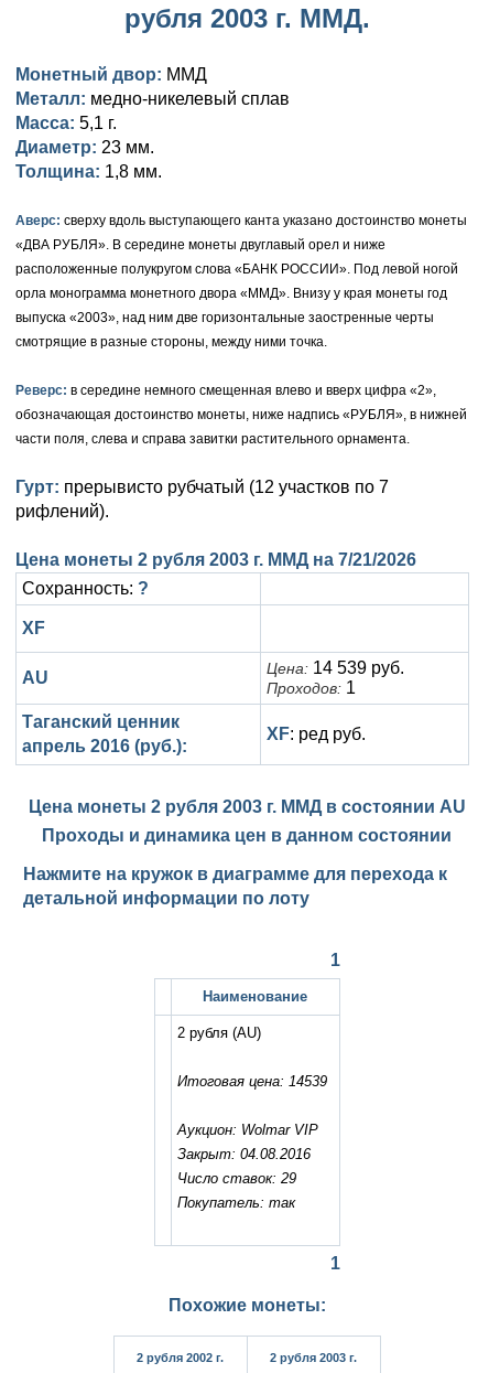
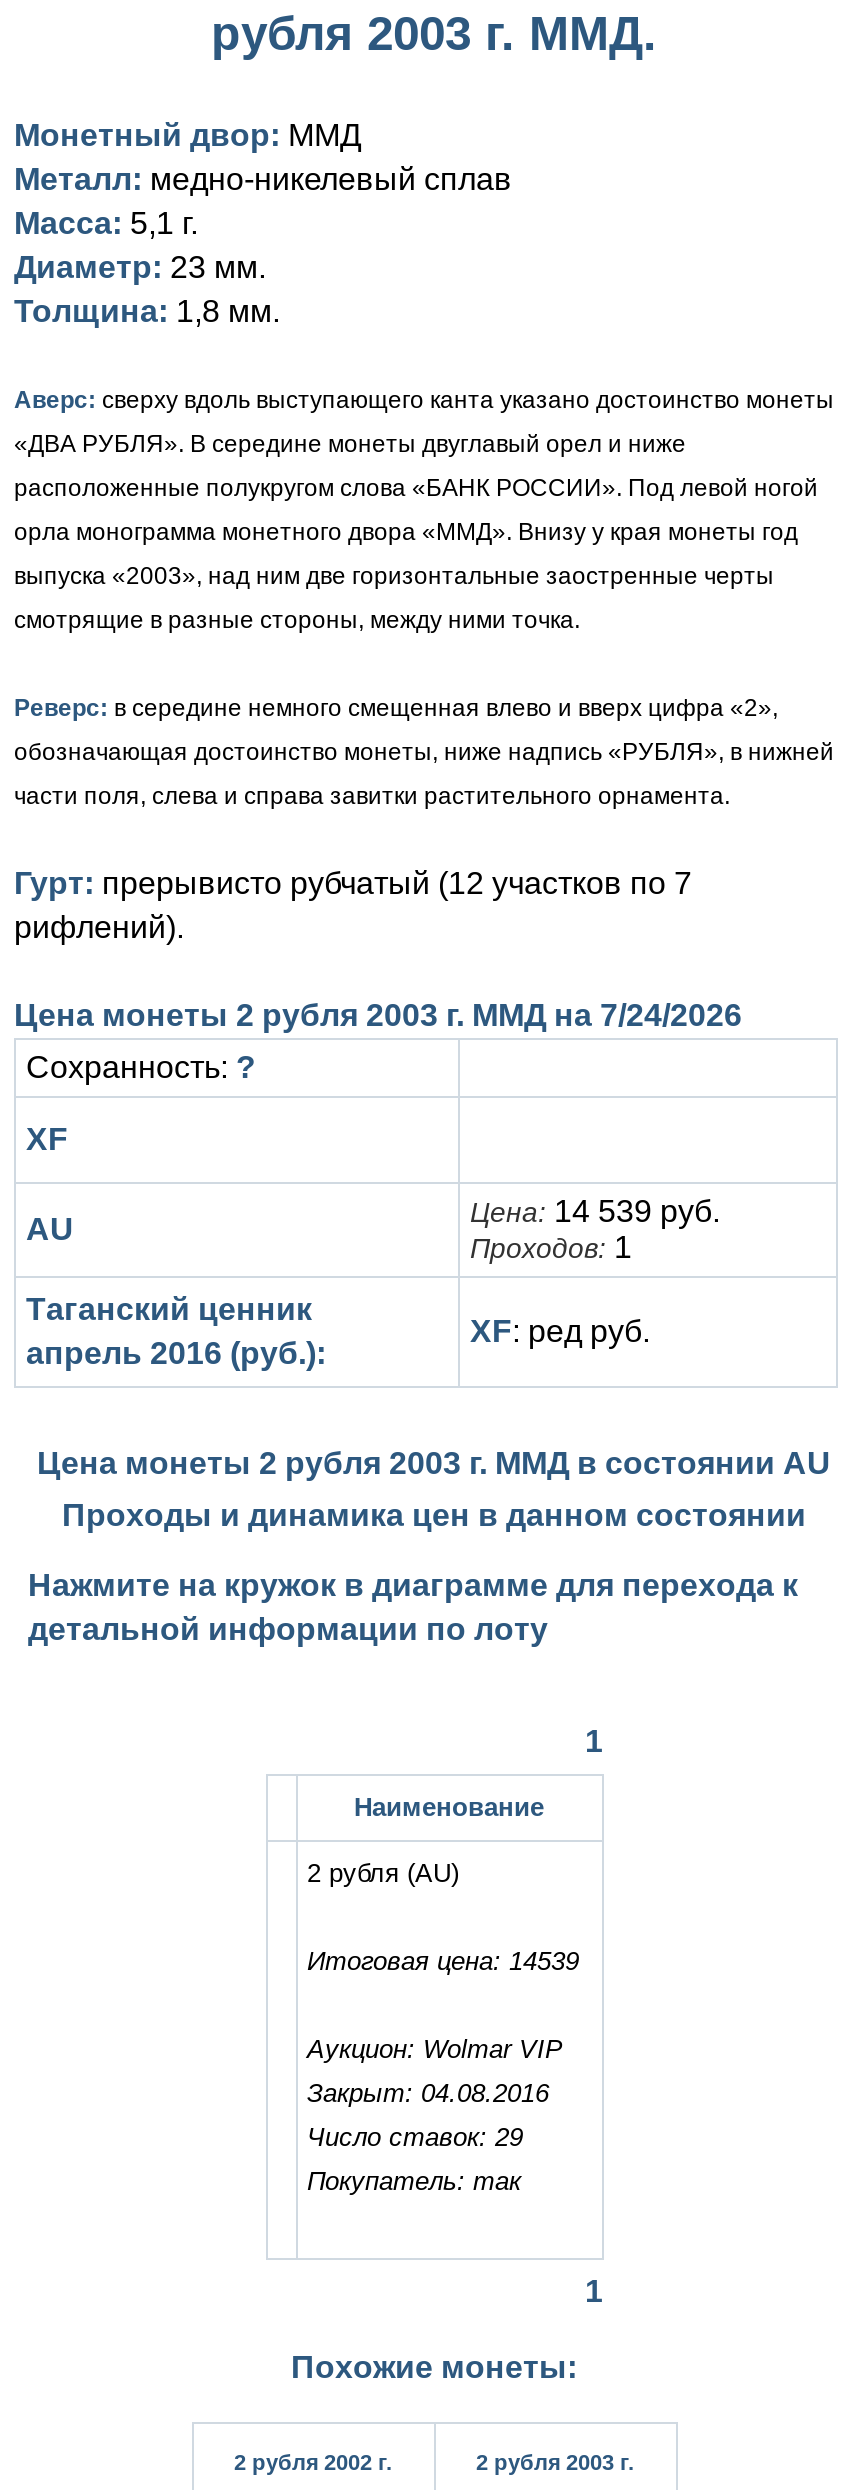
[15,550,416,569] Цена монеты 2 рубля 2003 г. ММД на 7/21/2026 -> [14,998,742,1032] Цена монеты 2 рубля 2003 г. ММД на 7/24/2026

